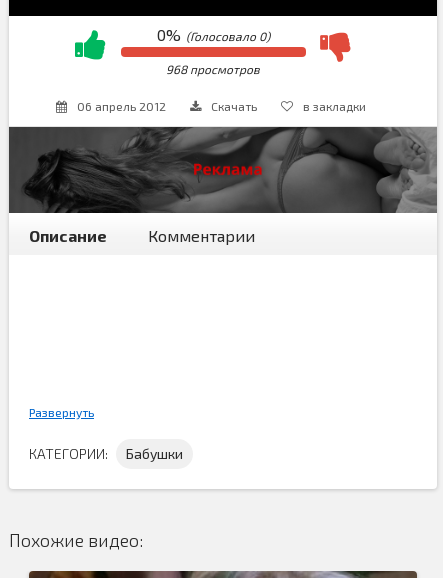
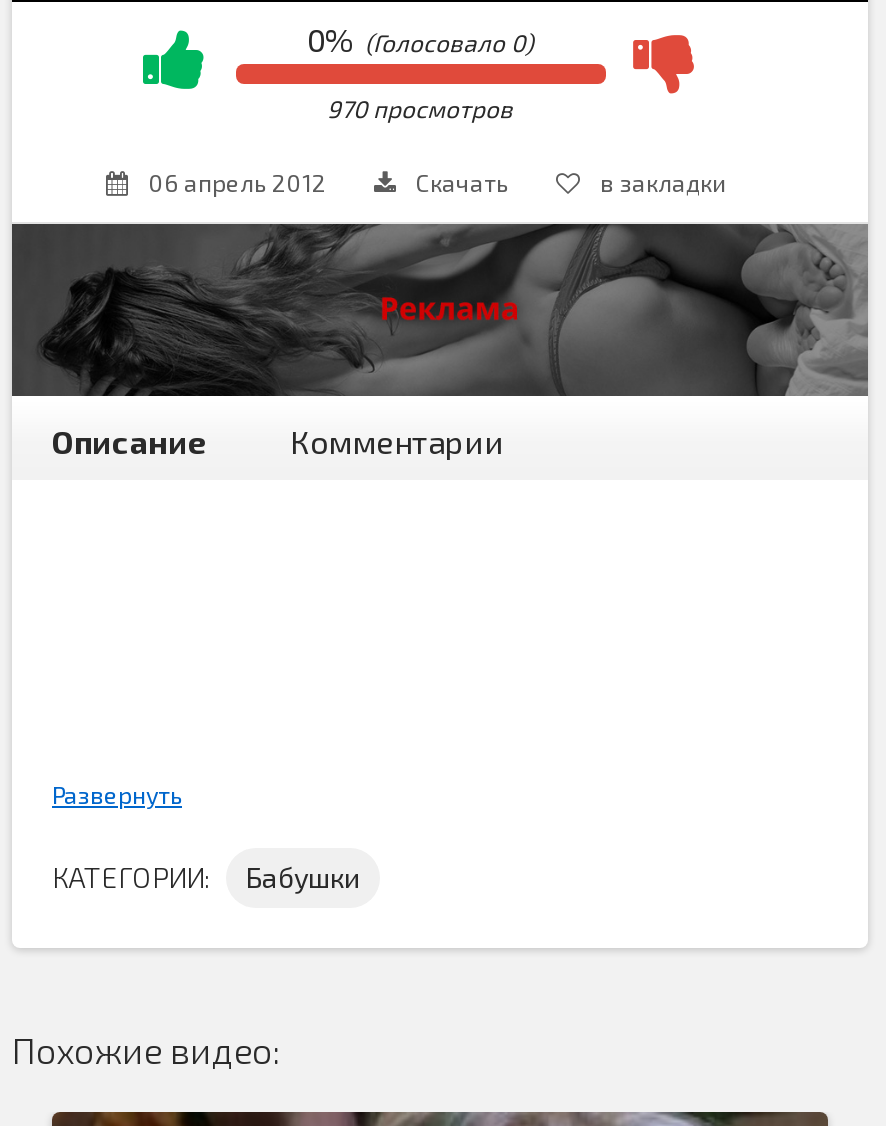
[166,62,260,76] 968 просмотров -> [327,94,513,122] 970 просмотров

